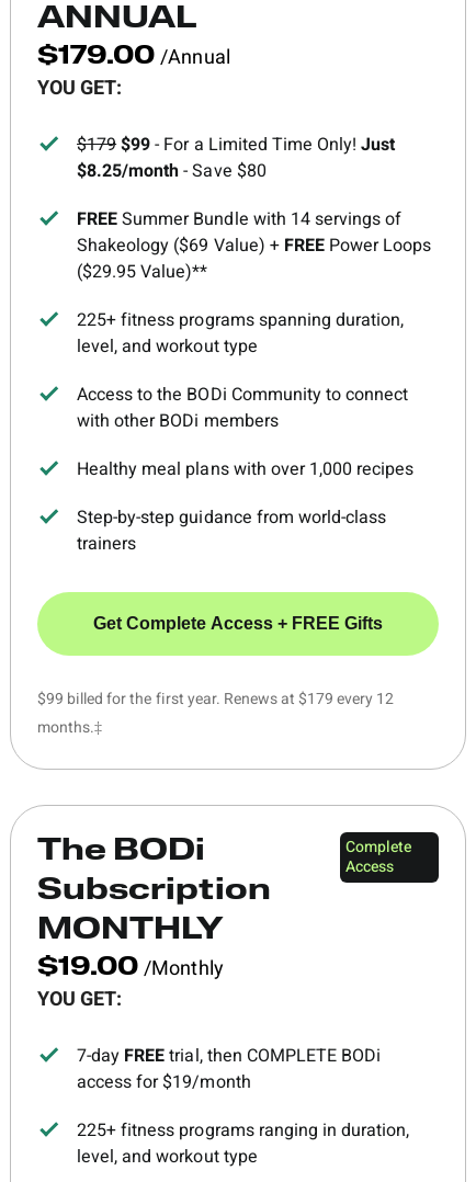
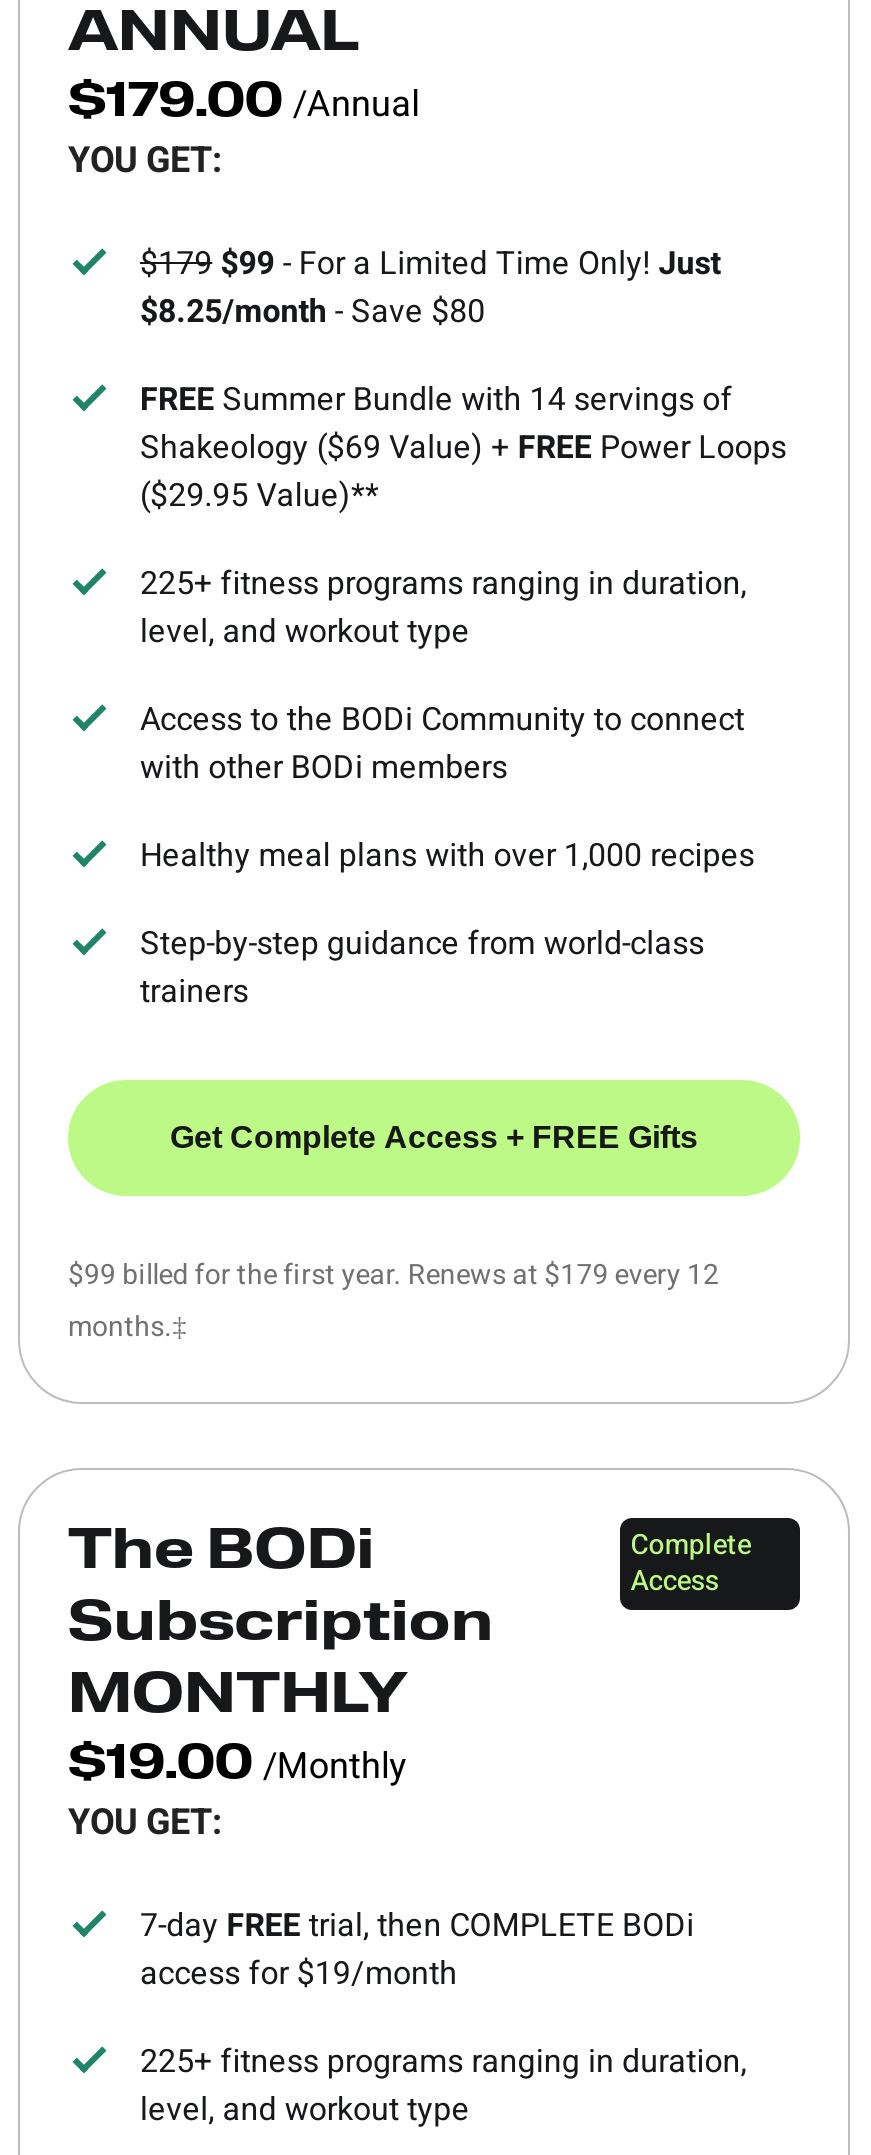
[77,307,404,333] 225+ fitness programs spanning duration, -> [140,560,747,608] 225+ fitness programs ranging in duration,

